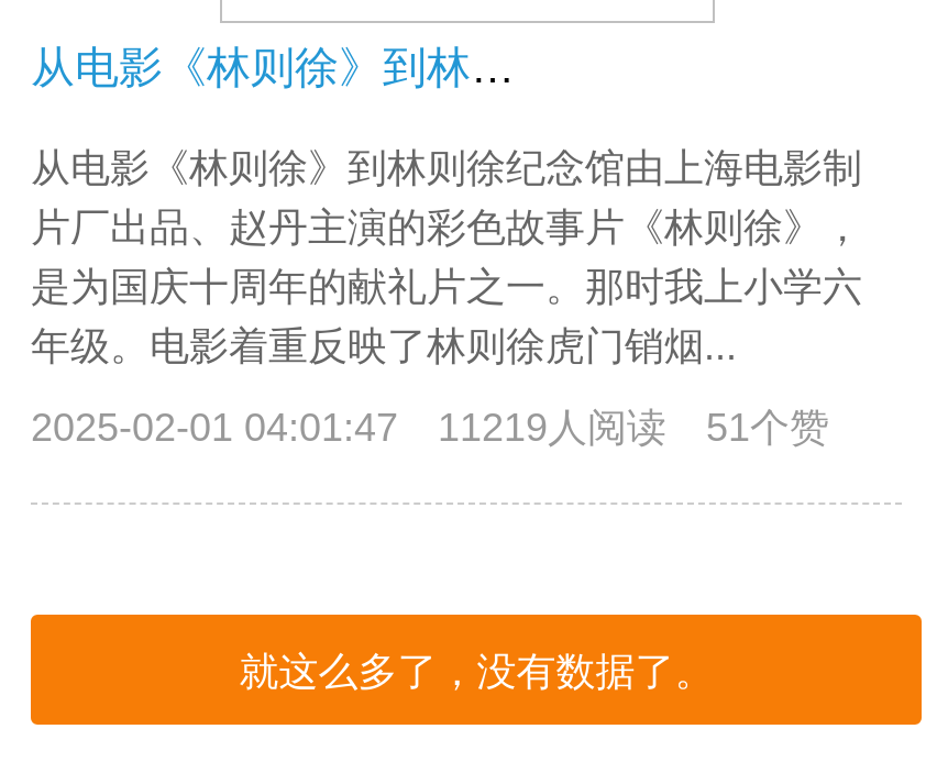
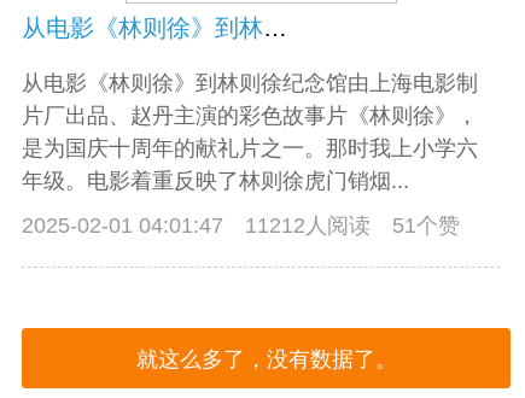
[31,406,829,450] 2025-02-01 04:01:47 11219人阅读 51个赞 -> [22,213,460,238] 2025-02-01 04:01:47 11212人阅读 51个赞

